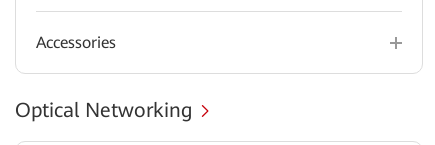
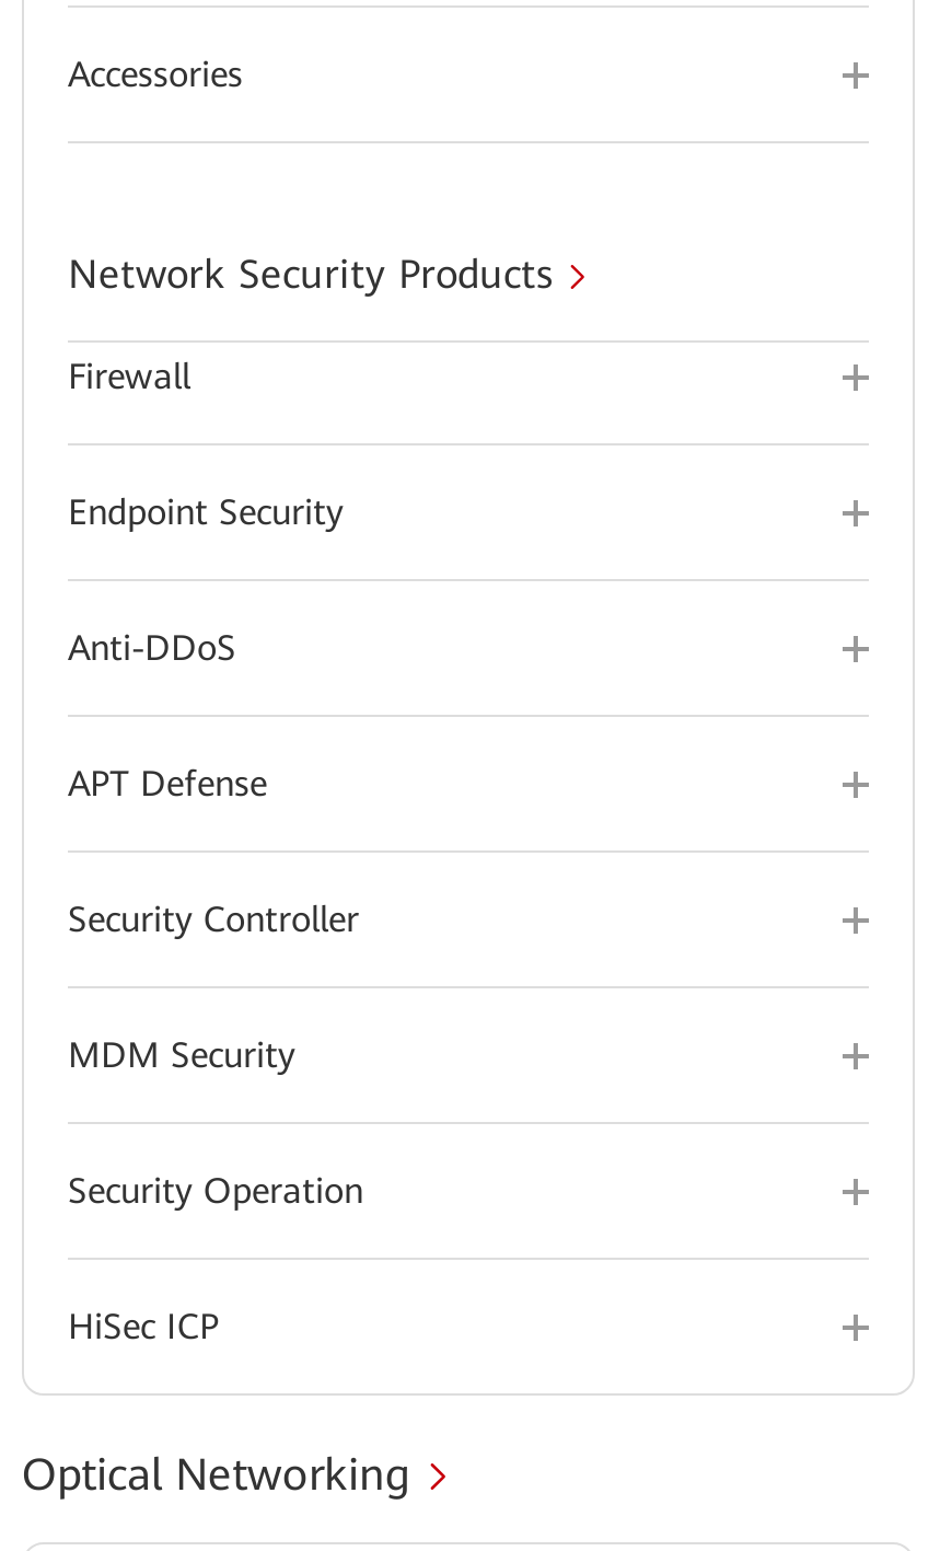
none -> [68,251,554,1347] Network Security Products | Firewall | Endpoint Security | Anti-DDoS | APT Defense | Security Controller | MDM Security | Security Operation | HiSec ICP

